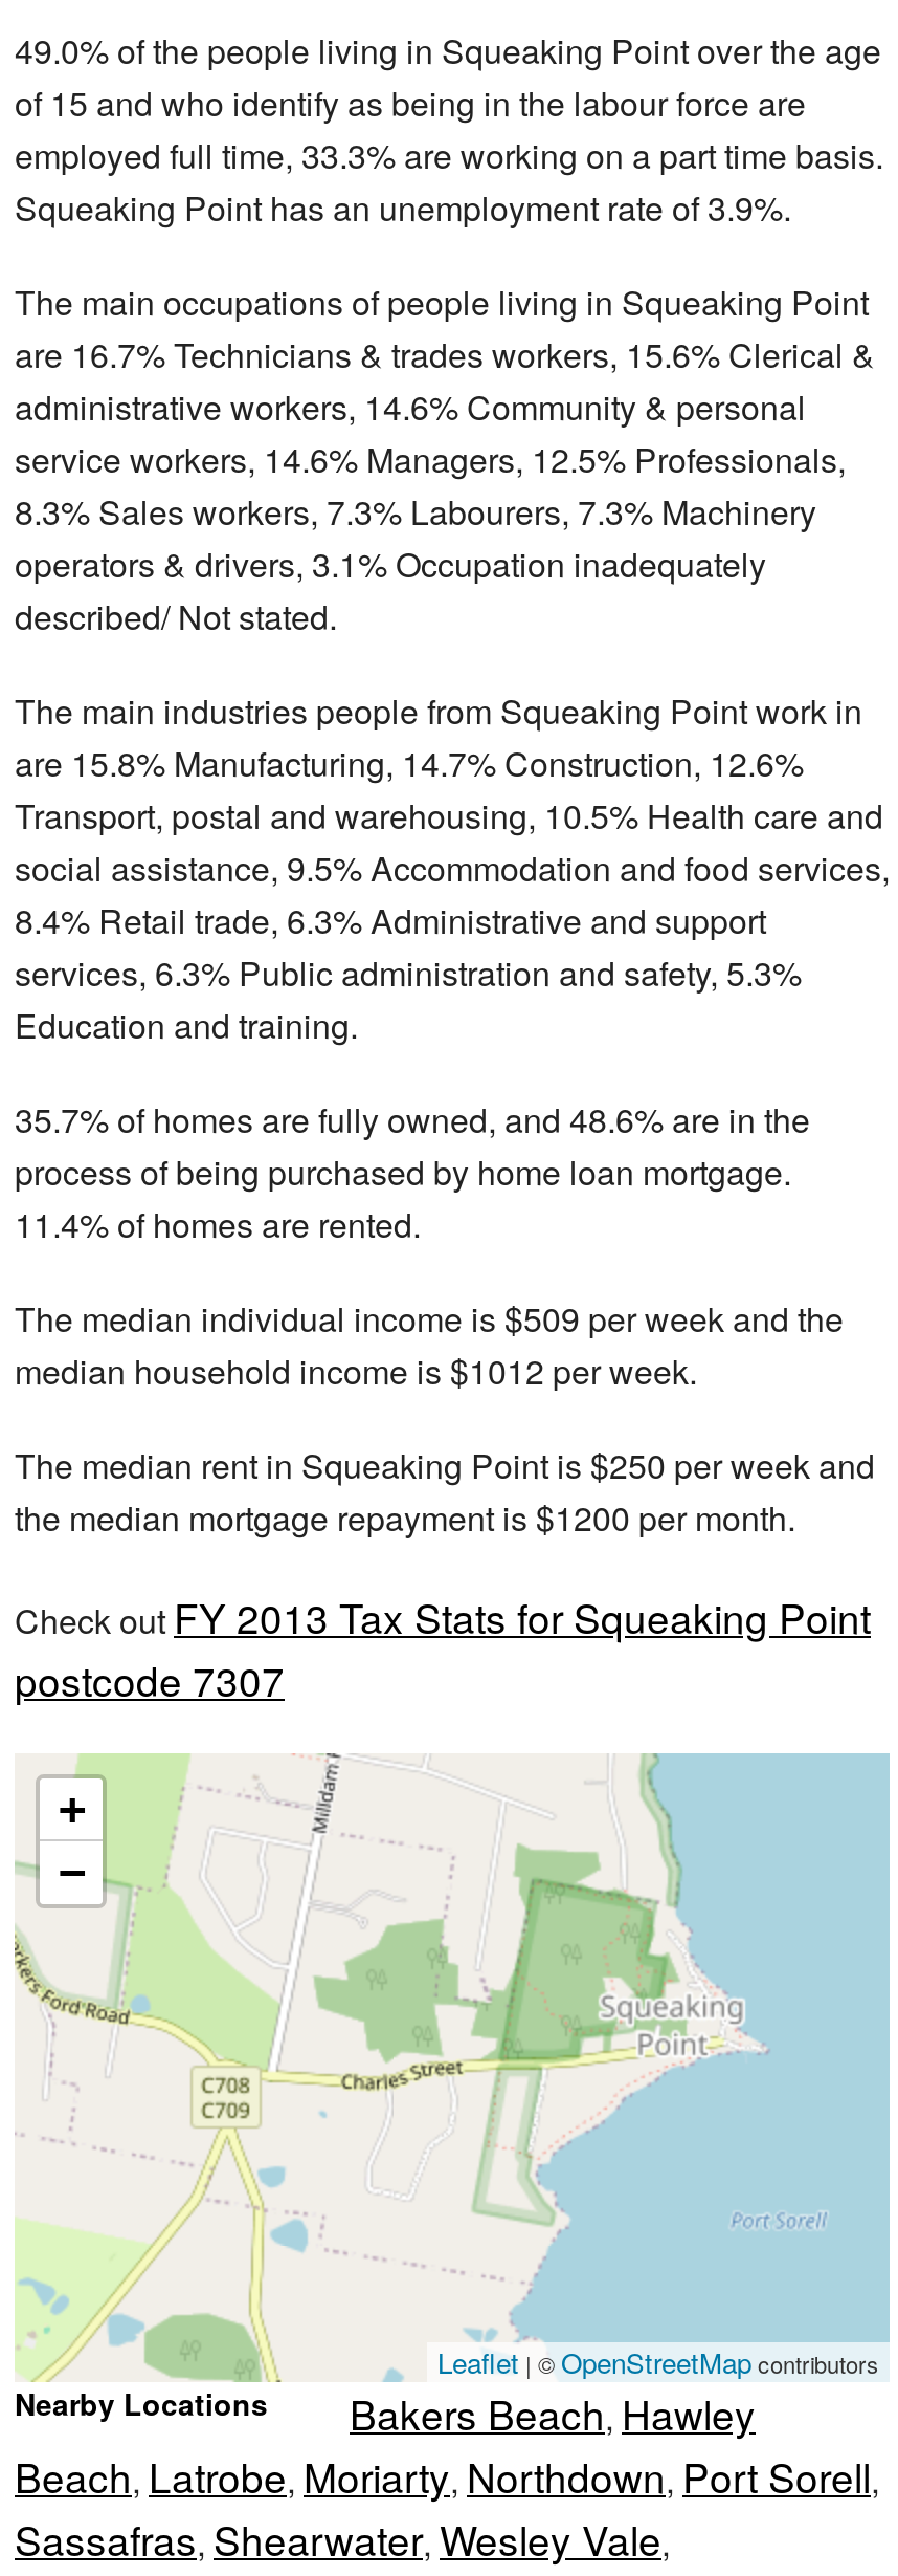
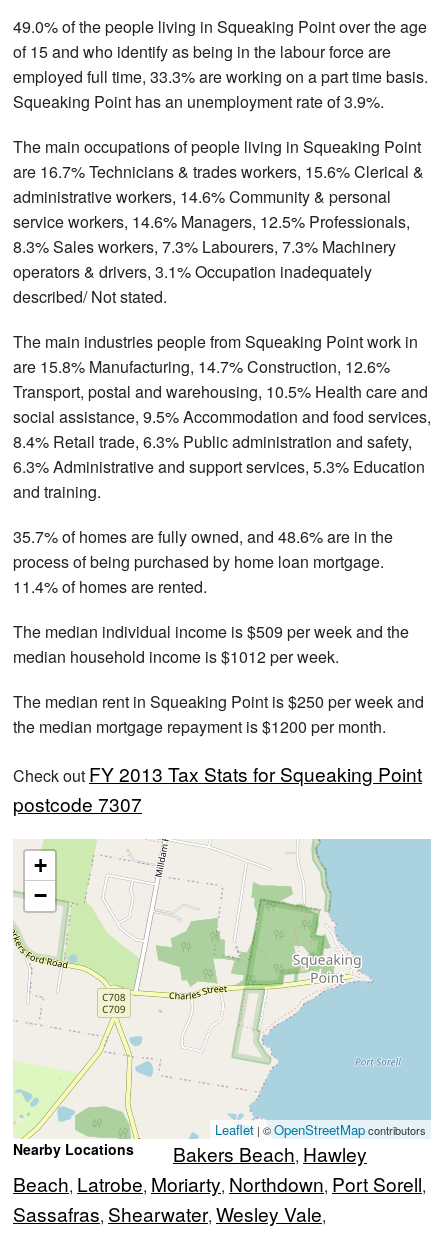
[15,896,802,1049] 8.4% Retail trade, 6.3% Administrative and support | services, 6.3% Public administration and safety, 5.3% | Education and training. -> [13,430,425,503] 8.4% Retail trade, 6.3% Public administration and safety, | 6.3% Administrative and support services, 5.3% Education | and training.

